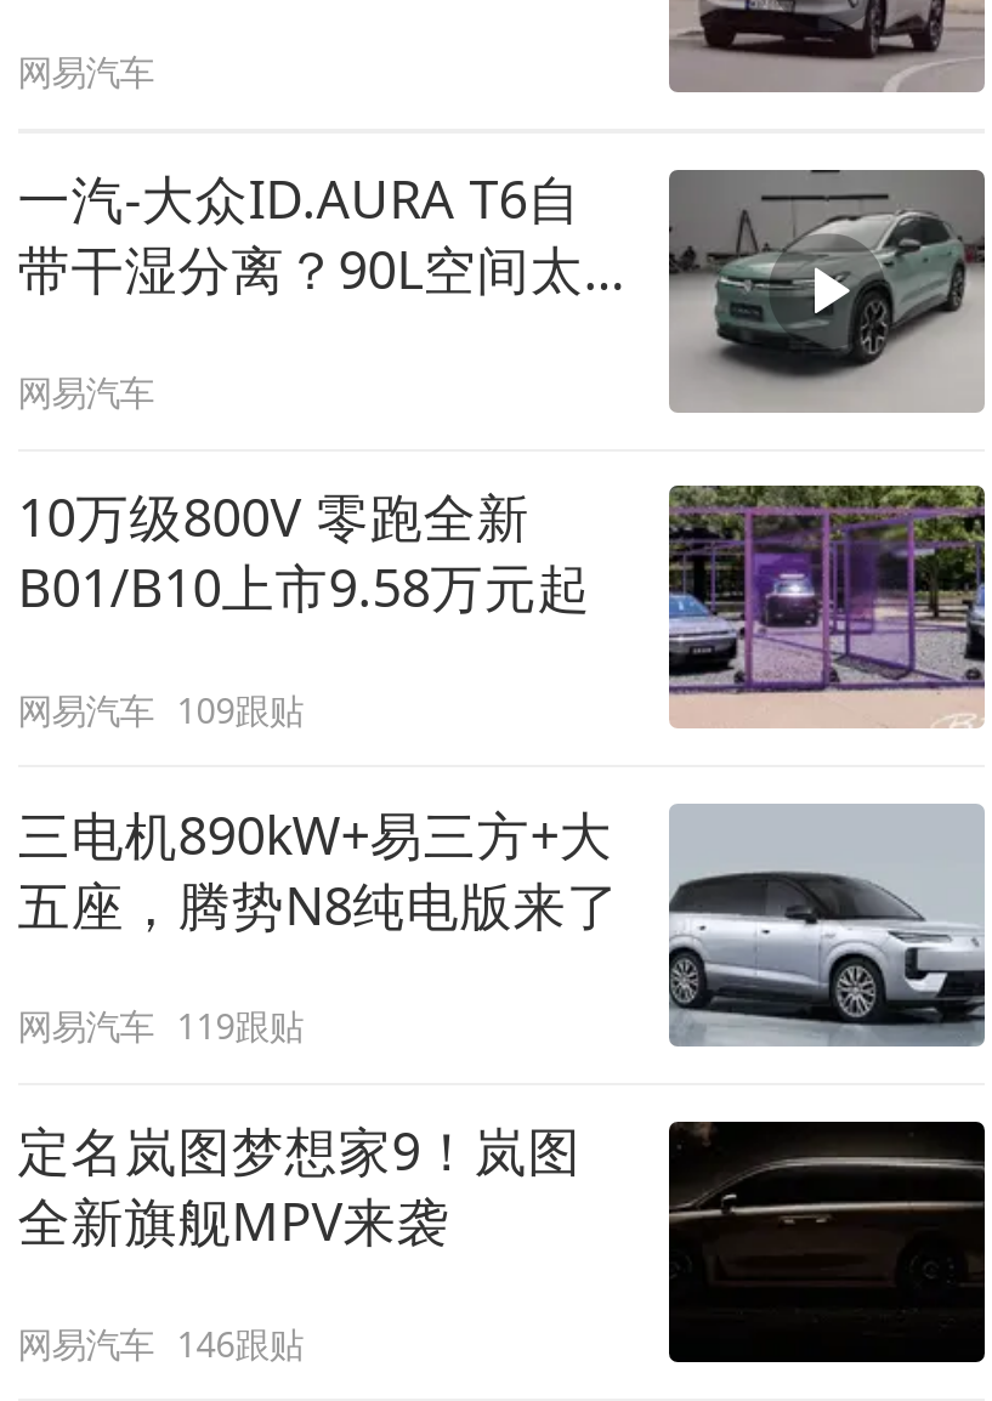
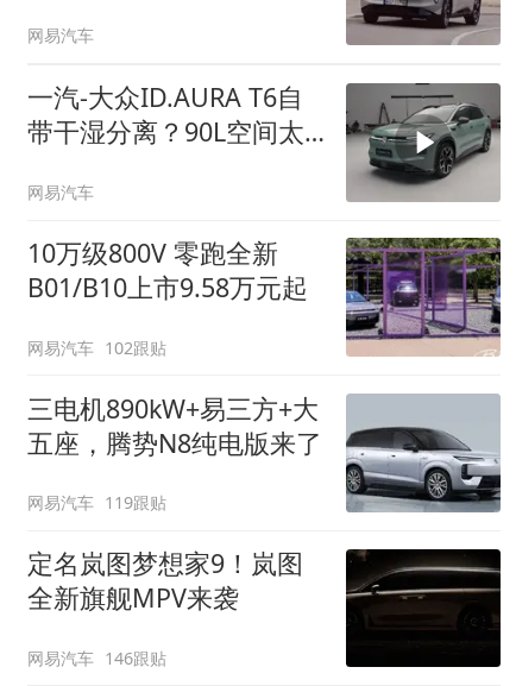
[17,686,303,732] 网易汽车 109跟贴 -> [27,336,167,359] 网易汽车 102跟贴

